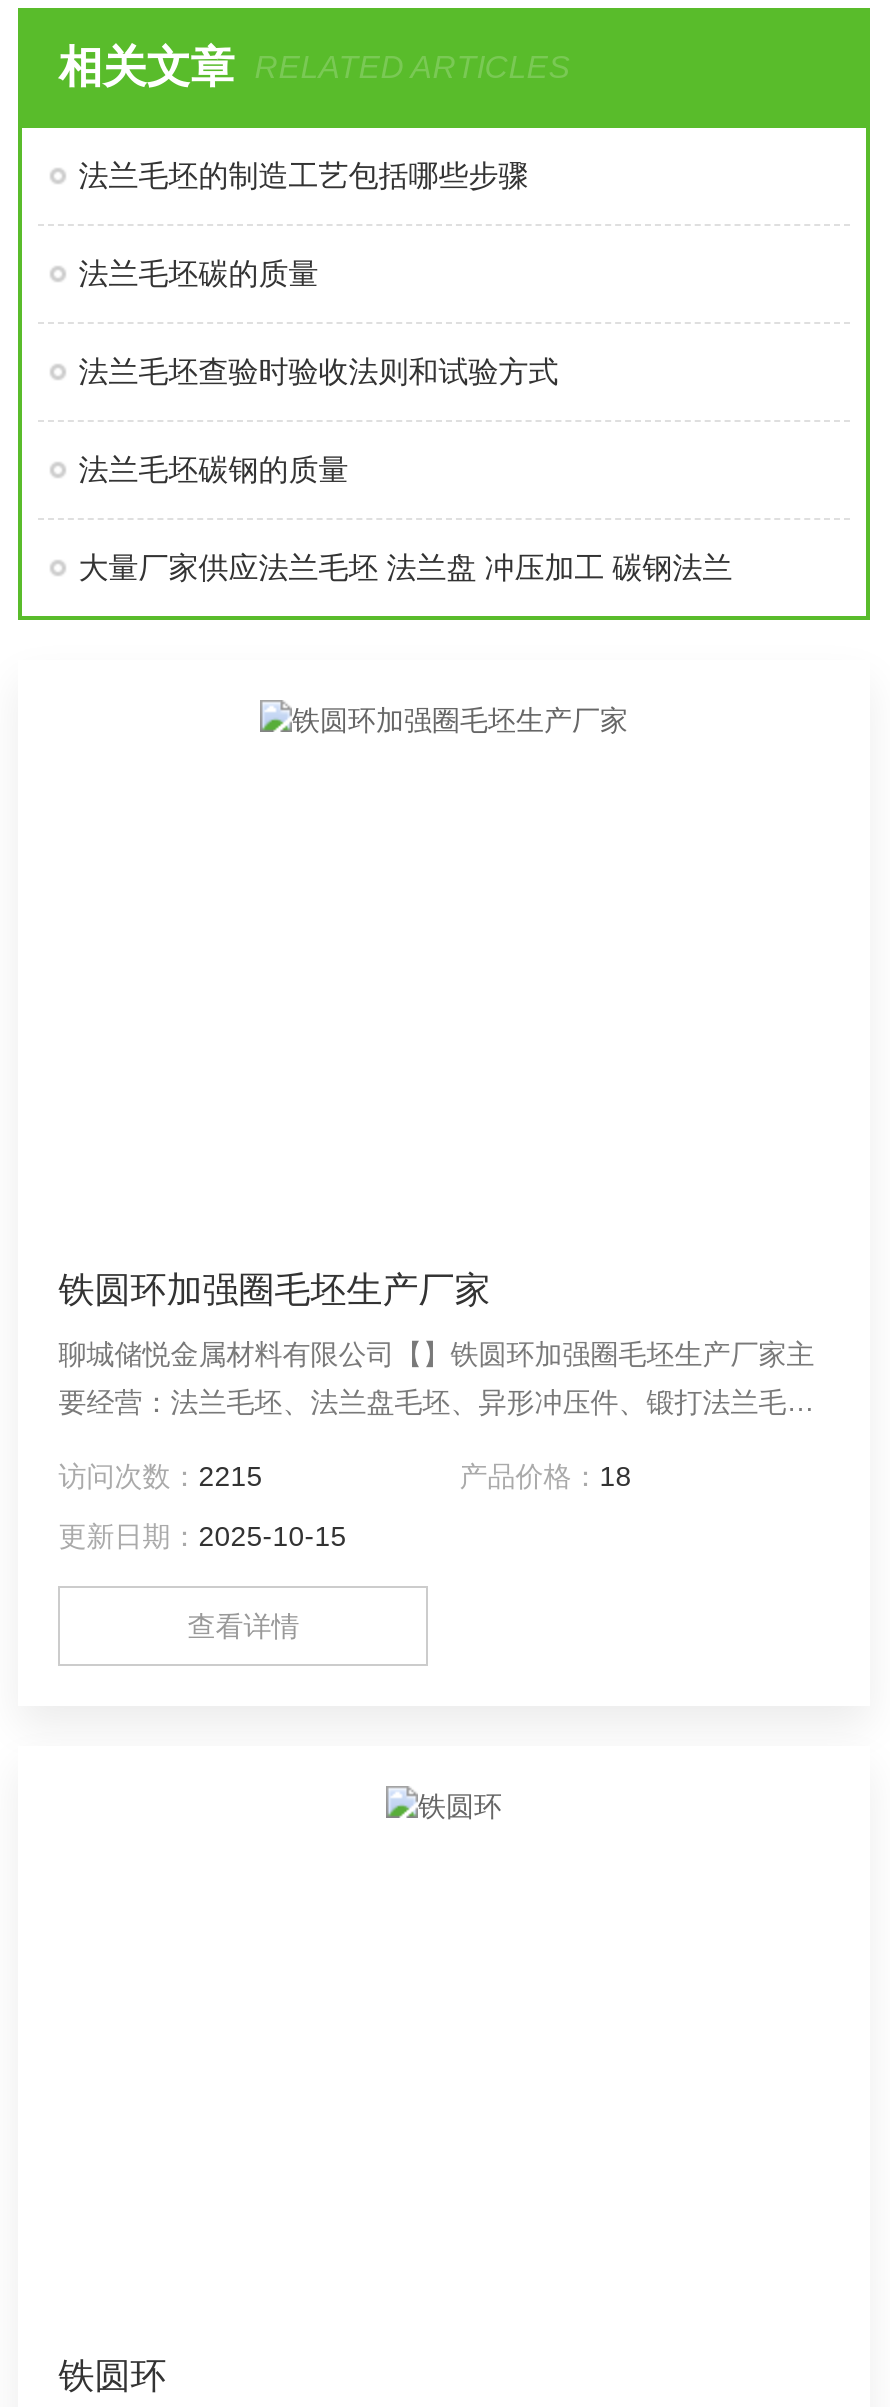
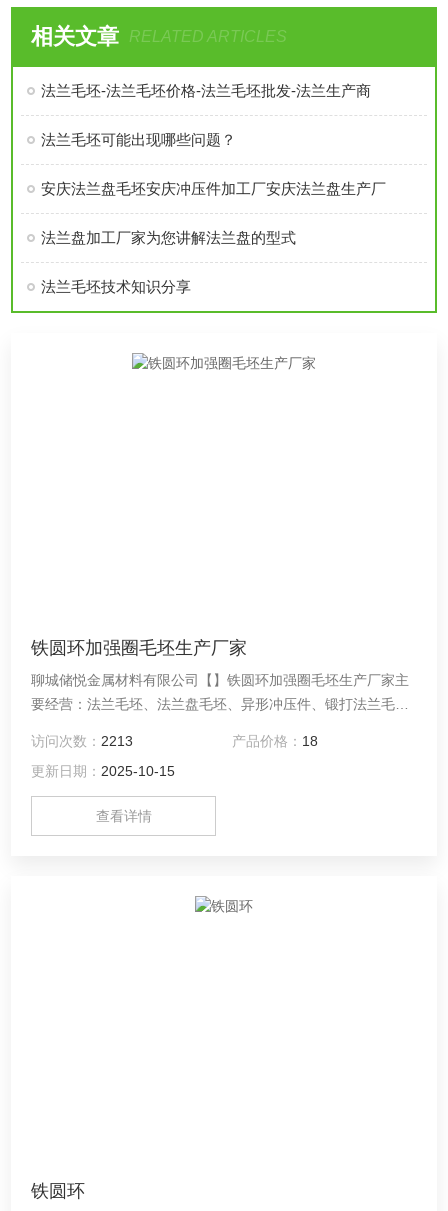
[78,157,528,191] 法兰毛坯的制造工艺包括哪些步骤 -> [41,81,371,98] 法兰毛坯-法兰毛坯价格-法兰毛坯批发-法兰生产商
[78,255,318,289] 法兰毛坯碳的质量 -> [41,130,236,147] 法兰毛坯可能出现哪些问题？
[78,353,558,387] 法兰毛坯查验时验收法则和试验方式 -> [41,179,386,196] 安庆法兰盘毛坯安庆冲压件加工厂安庆法兰盘生产厂
[78,451,348,485] 法兰毛坯碳钢的质量 -> [41,228,296,245] 法兰盘加工厂家为您讲解法兰盘的型式
[78,549,732,583] 大量厂家供应法兰毛坯 法兰盘 冲压加工 碳钢法兰 -> [41,277,191,294] 法兰毛坯技术知识分享
[58,1459,262,1491] 访问次数：2215 -> [31,732,133,748] 访问次数：2213

